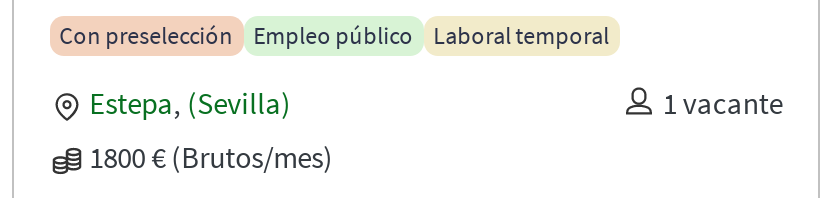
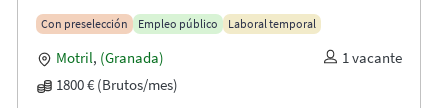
[89,84,291,122] Estepa, (Sevilla) -> [56,48,164,67] Motril, (Granada)

